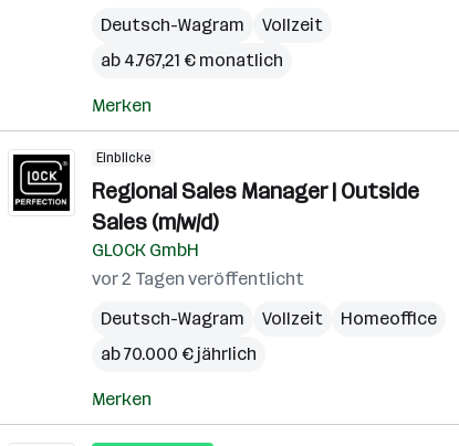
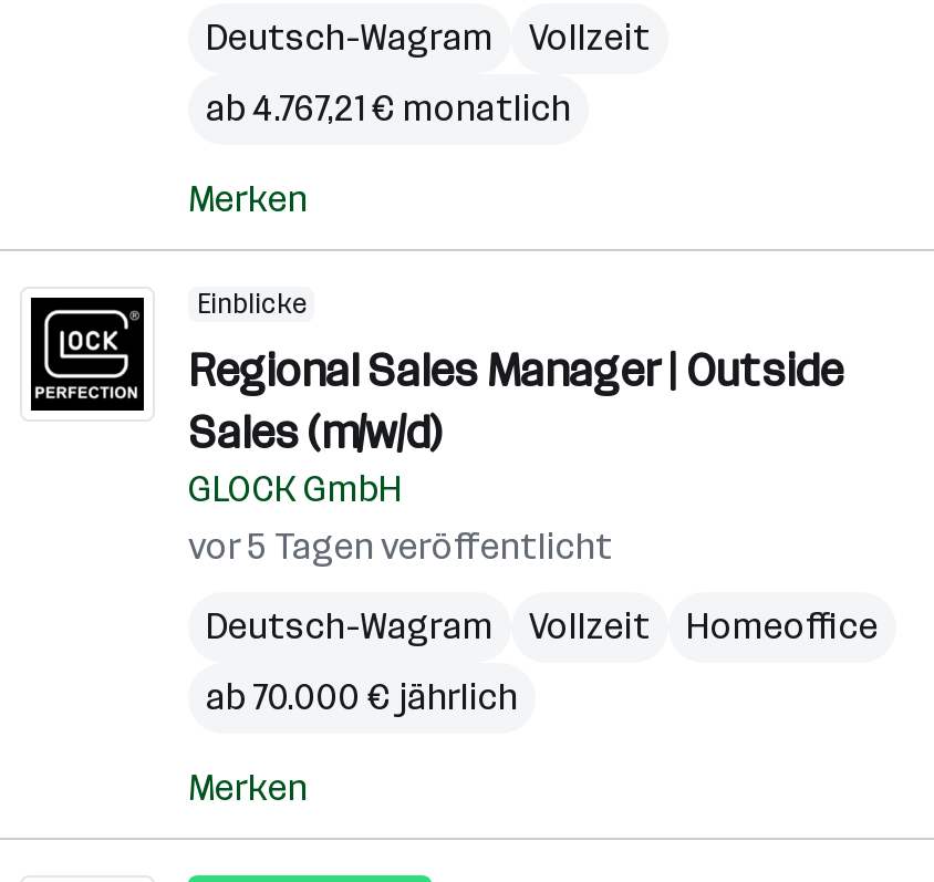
[92,268,304,289] vor 2 Tagen veröffentlicht -> [188,526,613,568] vor 5 Tagen veröffentlicht

